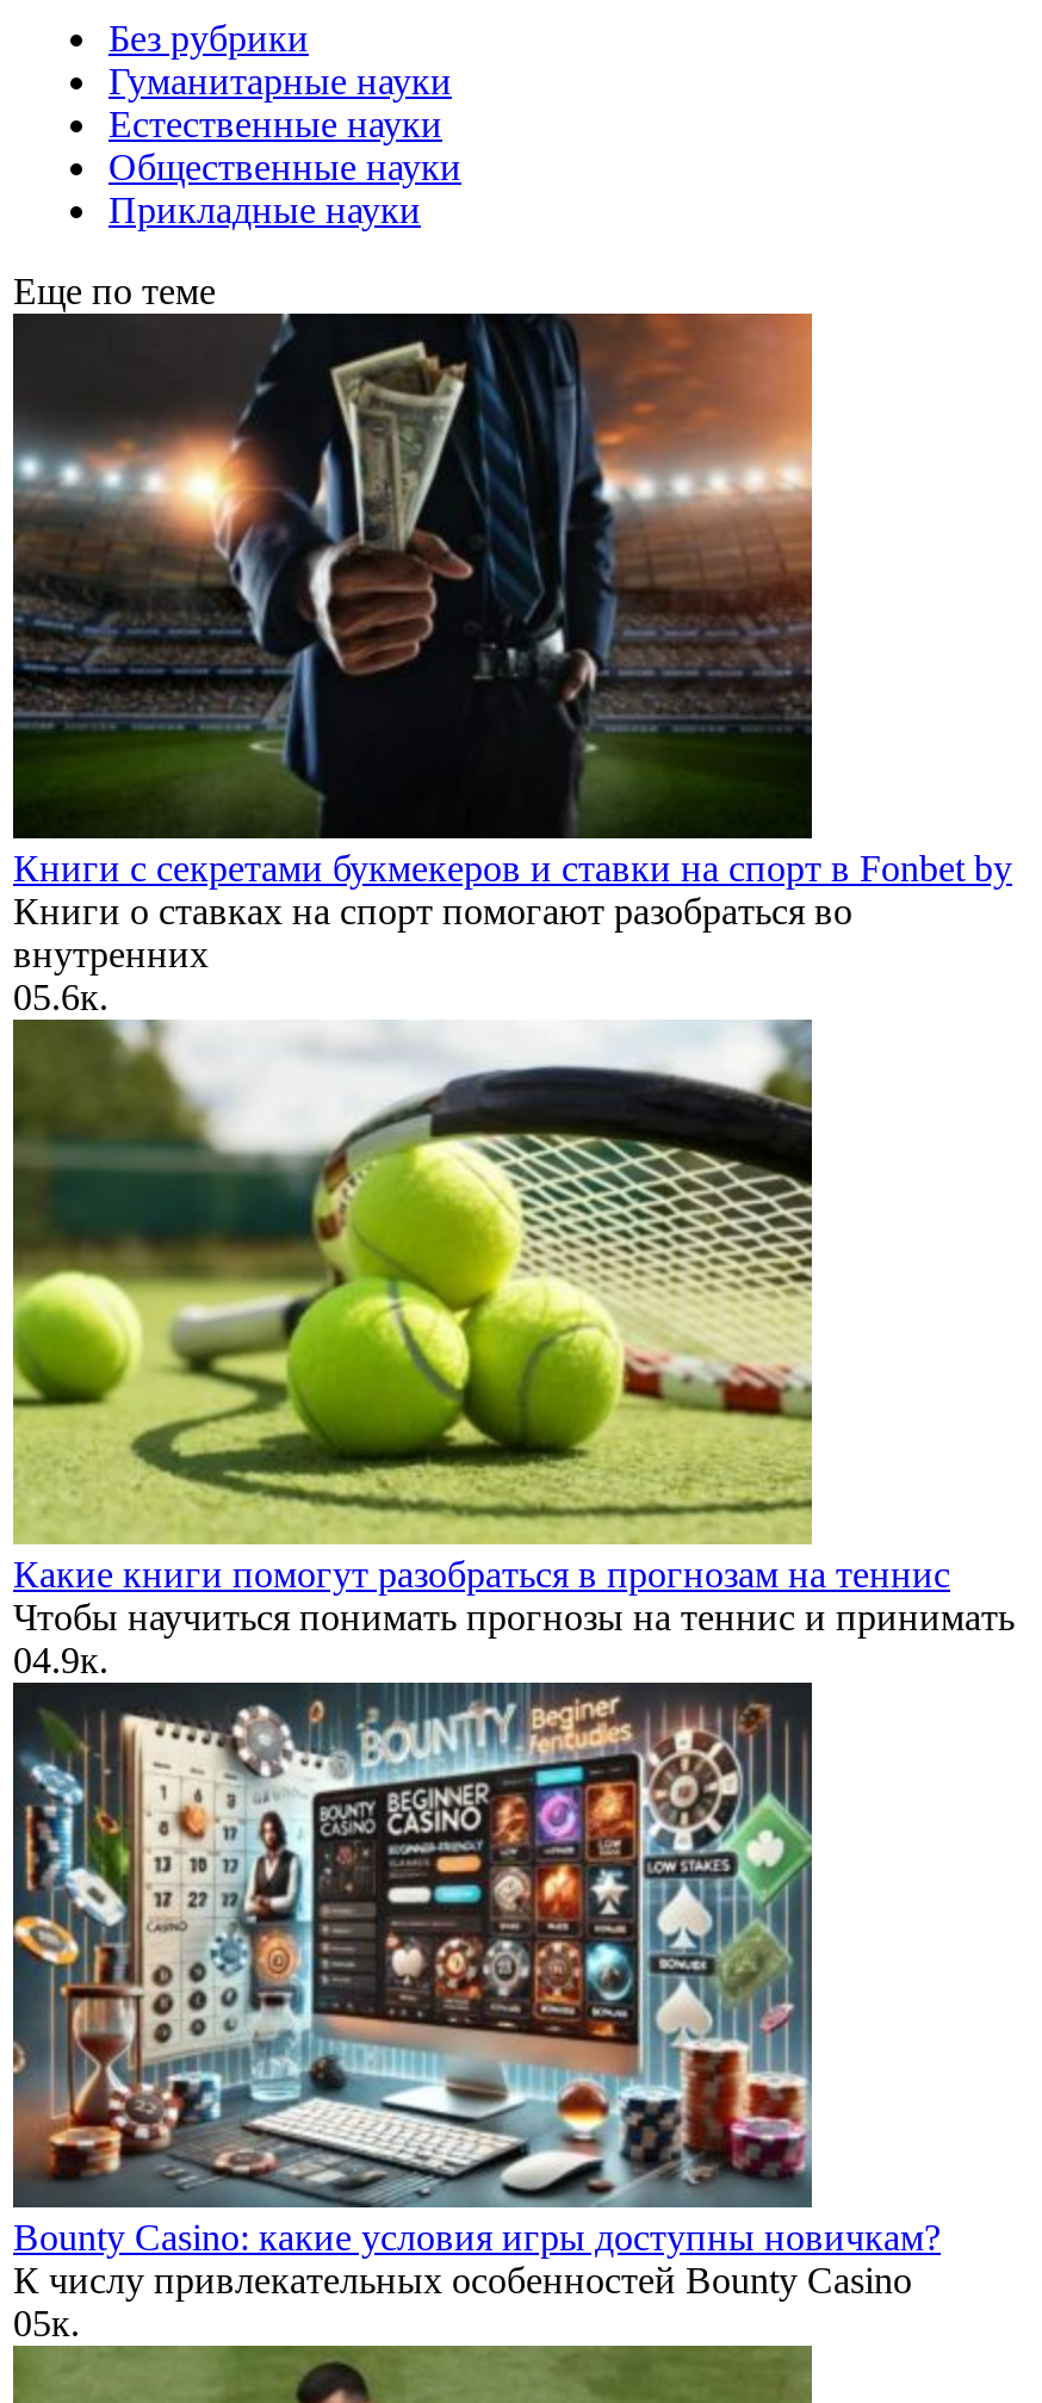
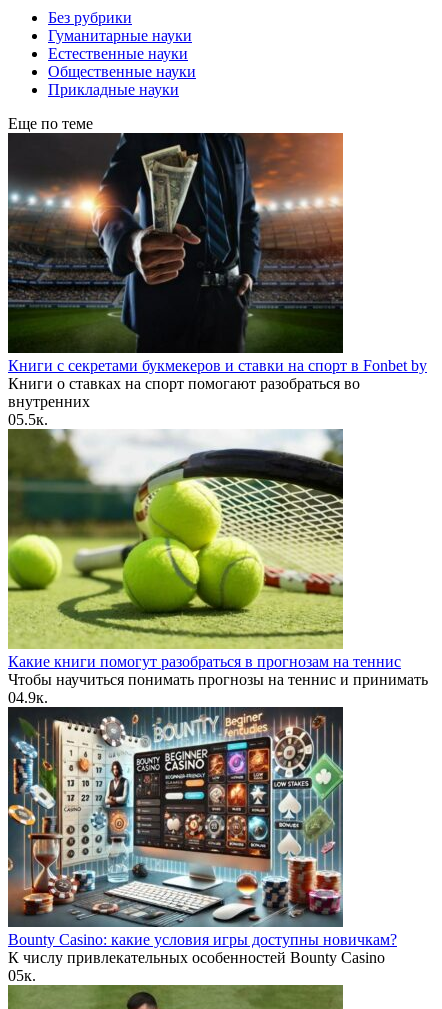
[13,978,108,1018] 05.6к. -> [8,411,48,428] 05.5к.

